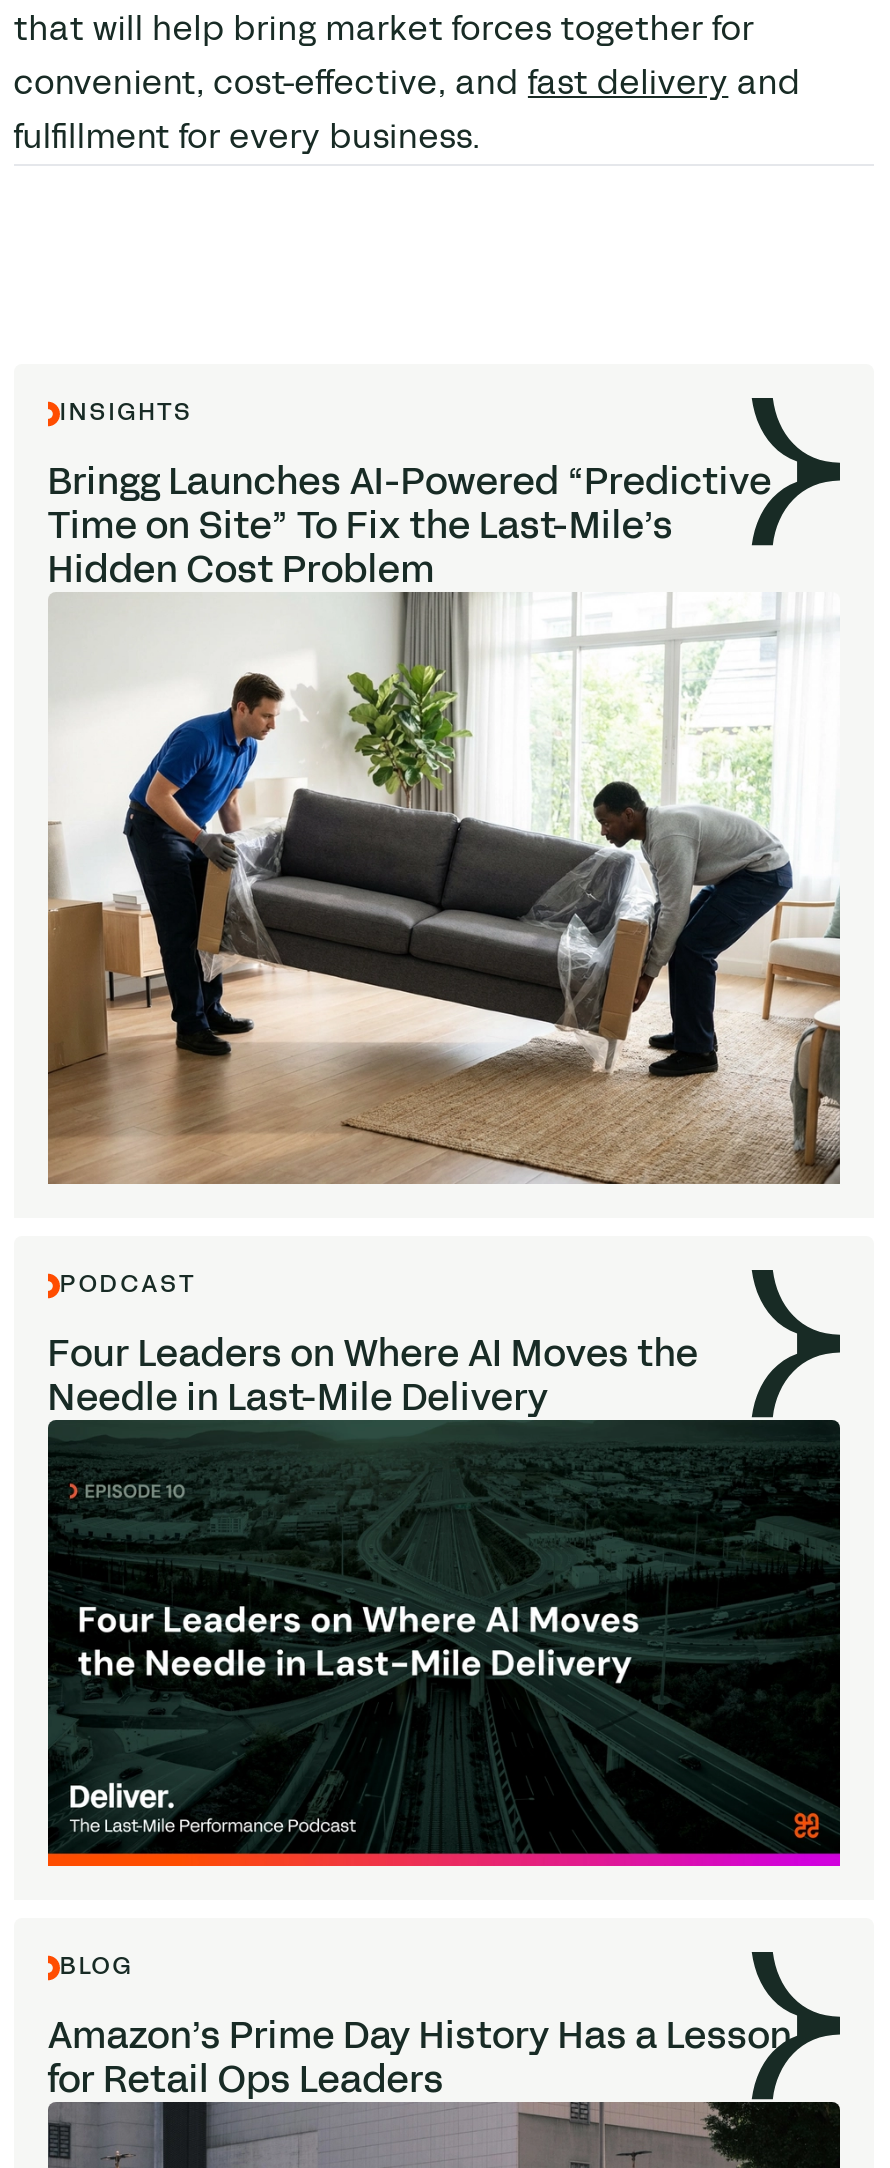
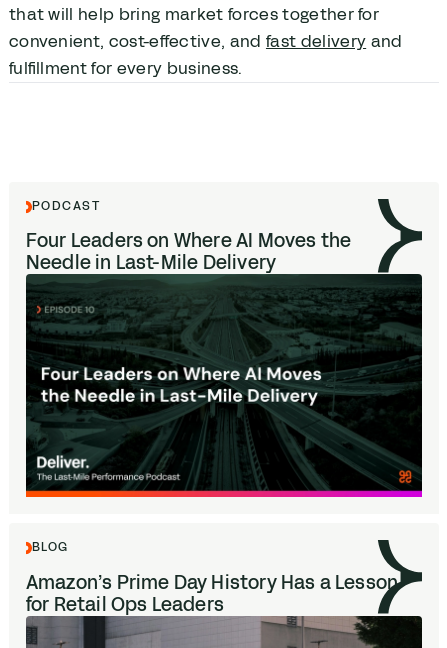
[46,396,842,1186] [image] | INSIGHTS | Bringg Launches AI-Powered “Predictive | Time on Site” To Fix the Last-Mile’s | Hidden Cost Problem -> none

